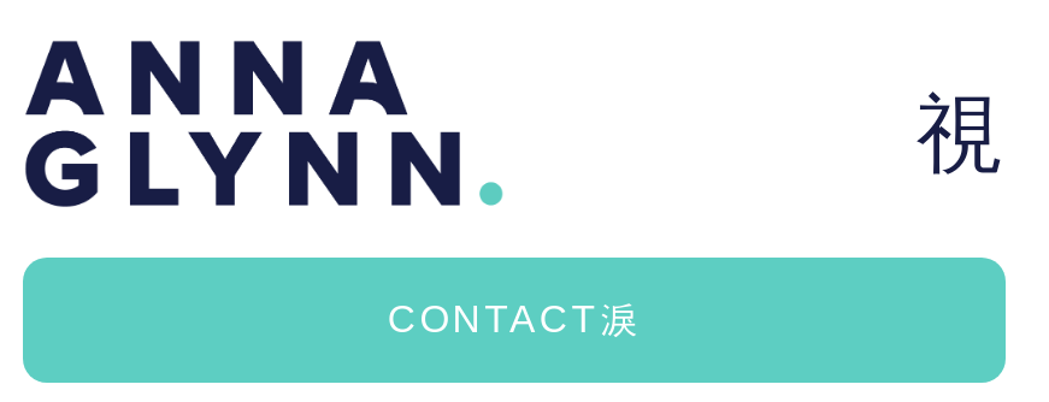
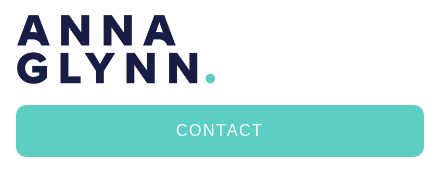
[917,89,1003,176] [image] -> none

